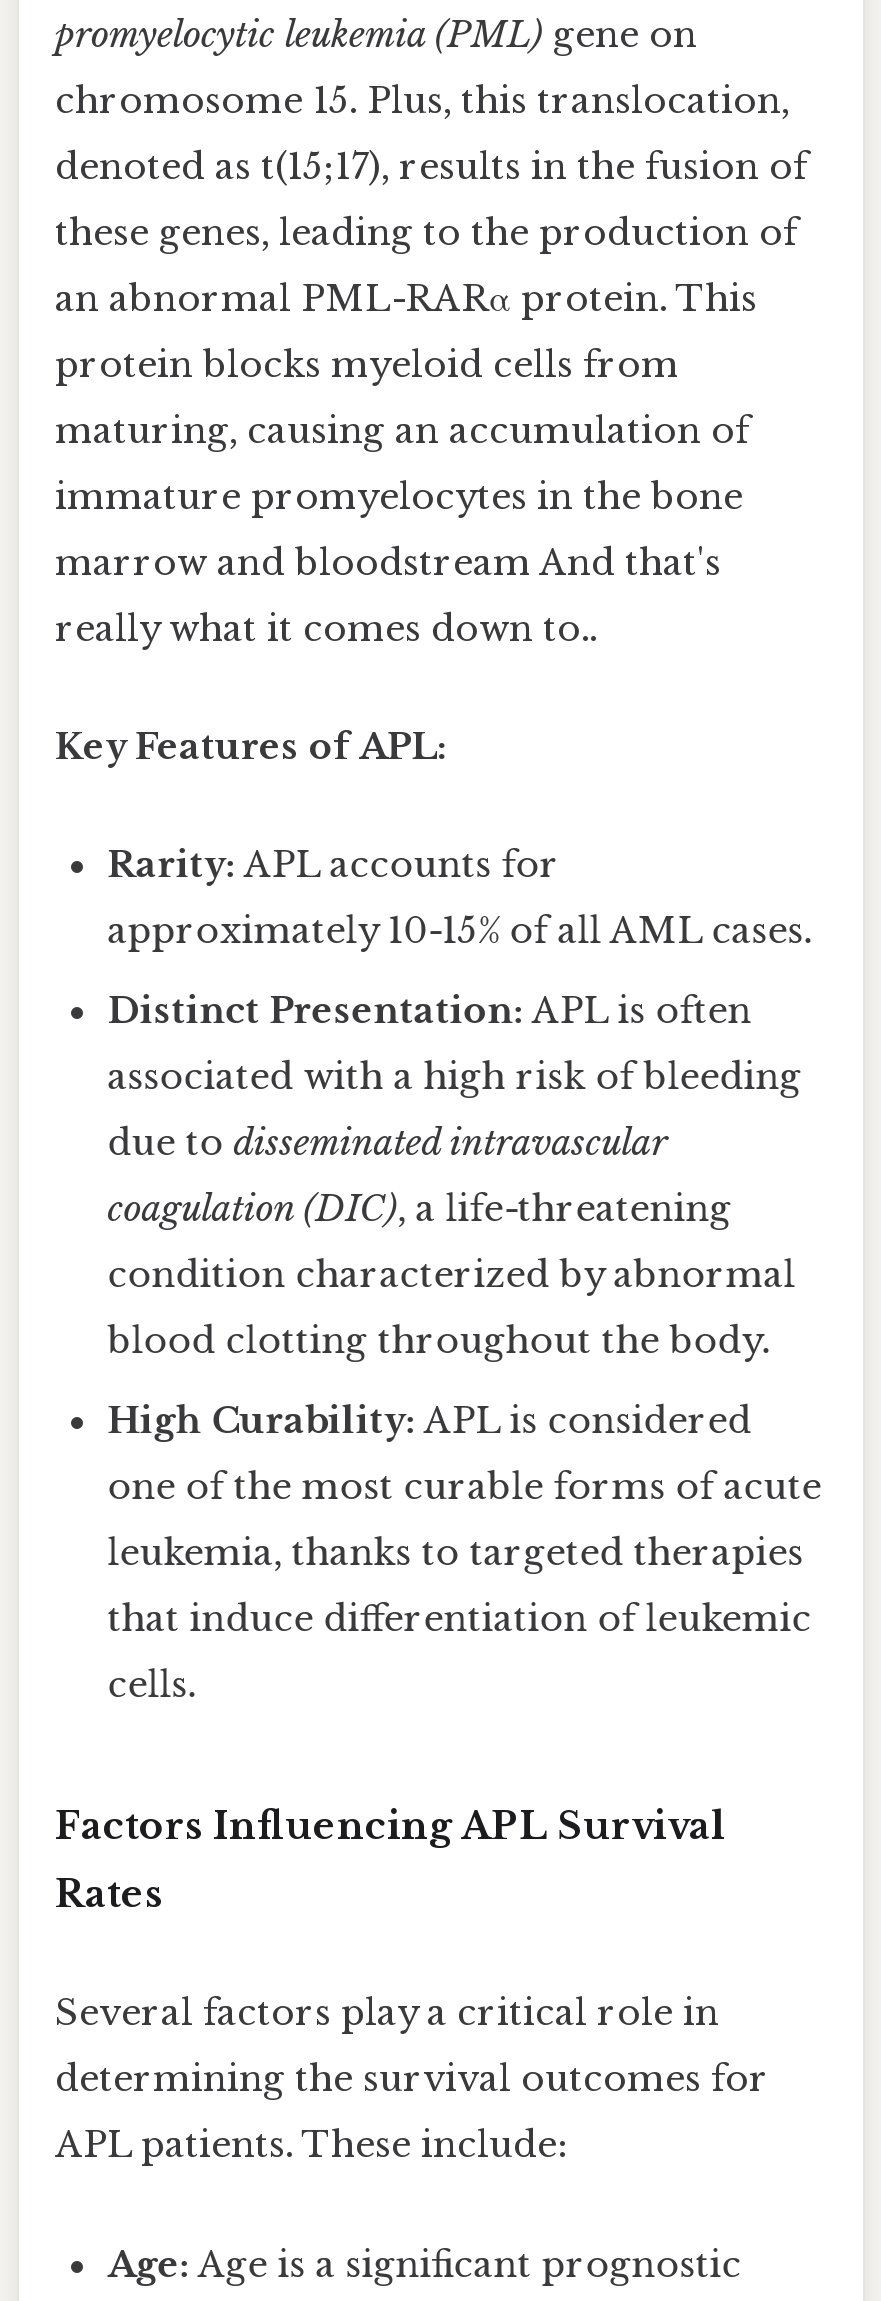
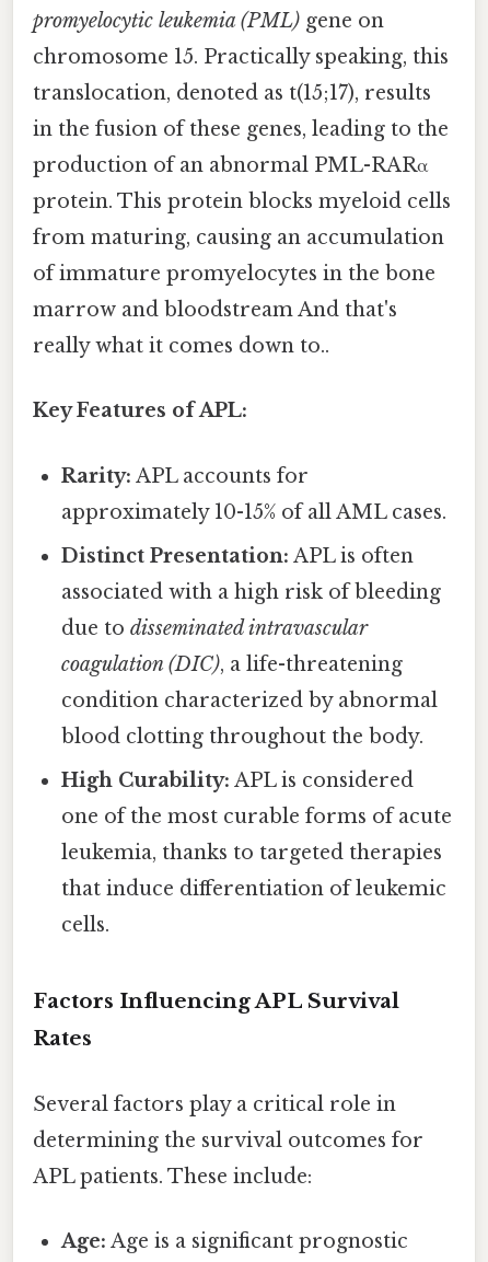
[55,79,789,123] chromosome 15. Plus, this translocation, -> [33,45,449,69] chromosome 15. Practically speaking, this
[55,145,807,189] denoted as t(15;17), results in the fusion of -> [33,81,431,105] translocation, denoted as t(15;17), results
[55,211,797,255] these genes, leading to the production of -> [33,117,449,141] in the fusion of these genes, leading to the
[55,277,757,321] an abnormal PML-RARα protein. This -> [33,153,429,177] production of an abnormal PML-RARα
[55,343,679,387] protein blocks myeloid cells from -> [33,189,451,214] protein. This protein blocks myeloid cells
[55,409,749,453] maturing, causing an accumulation of -> [33,226,444,250] from maturing, causing an accumulation
[55,475,743,519] immature promyelocytes in the bone -> [33,262,435,286] of immature promyelocytes in the bone

